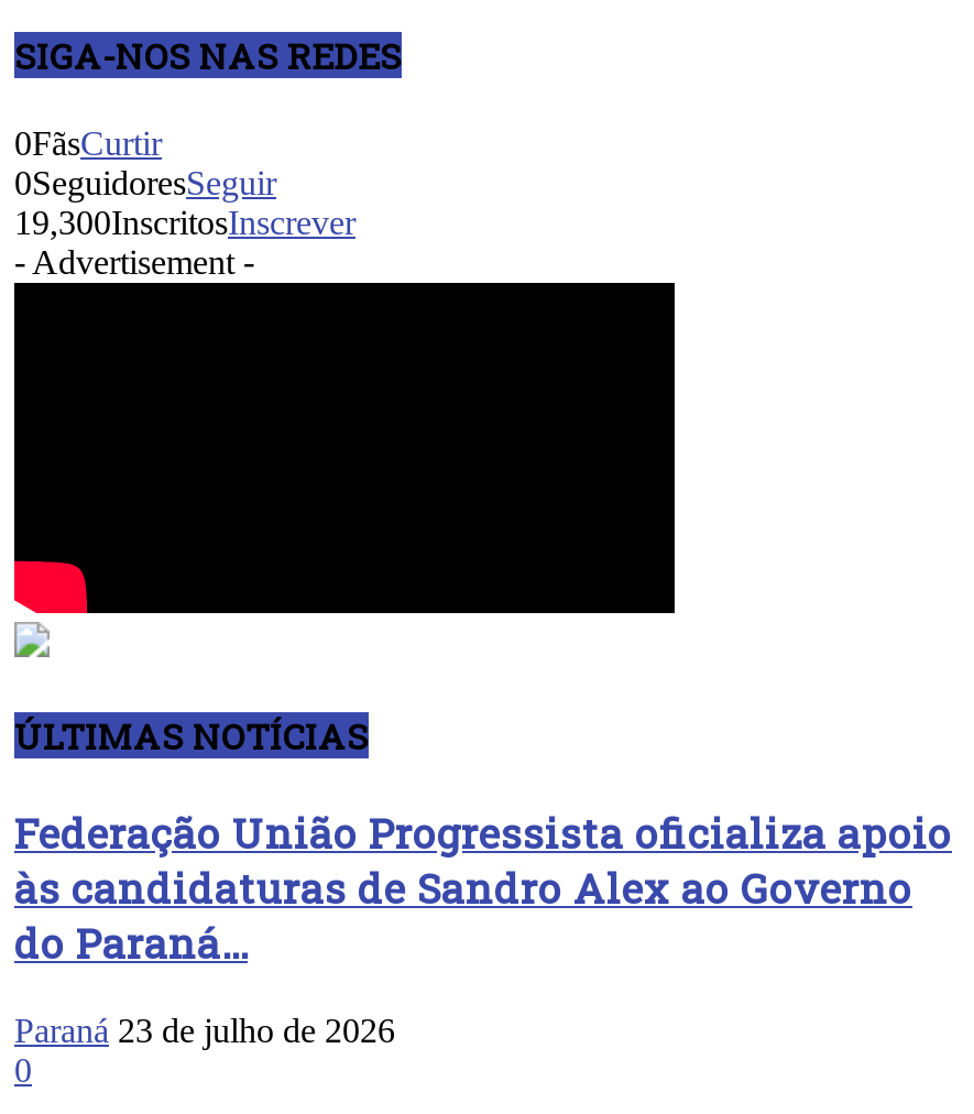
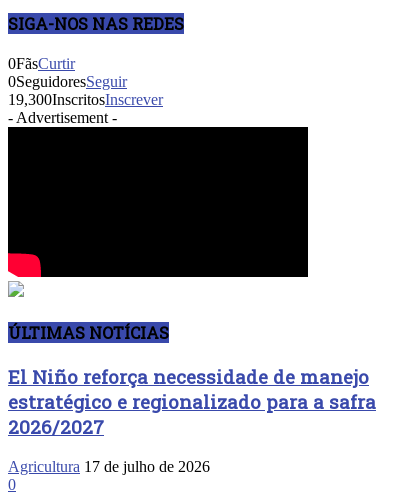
[14,805,952,970] Federação União Progressista oficializa apoio | às candidaturas de Sandro Alex ao Governo | do Paraná... -> [8,364,376,439] El Niño reforça necessidade de manejo | estratégico e regionalizado para a safra | 2026/2027
[14,1012,395,1049] Paraná 23 de julho de 2026 -> [8,458,210,475] Agricultura 17 de julho de 2026

